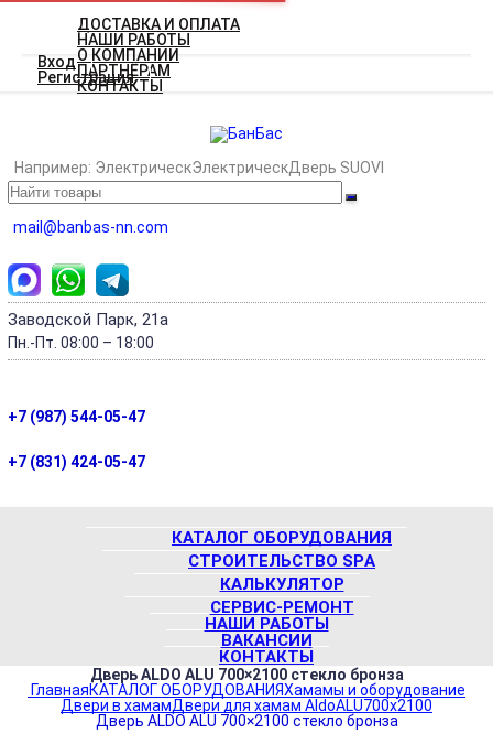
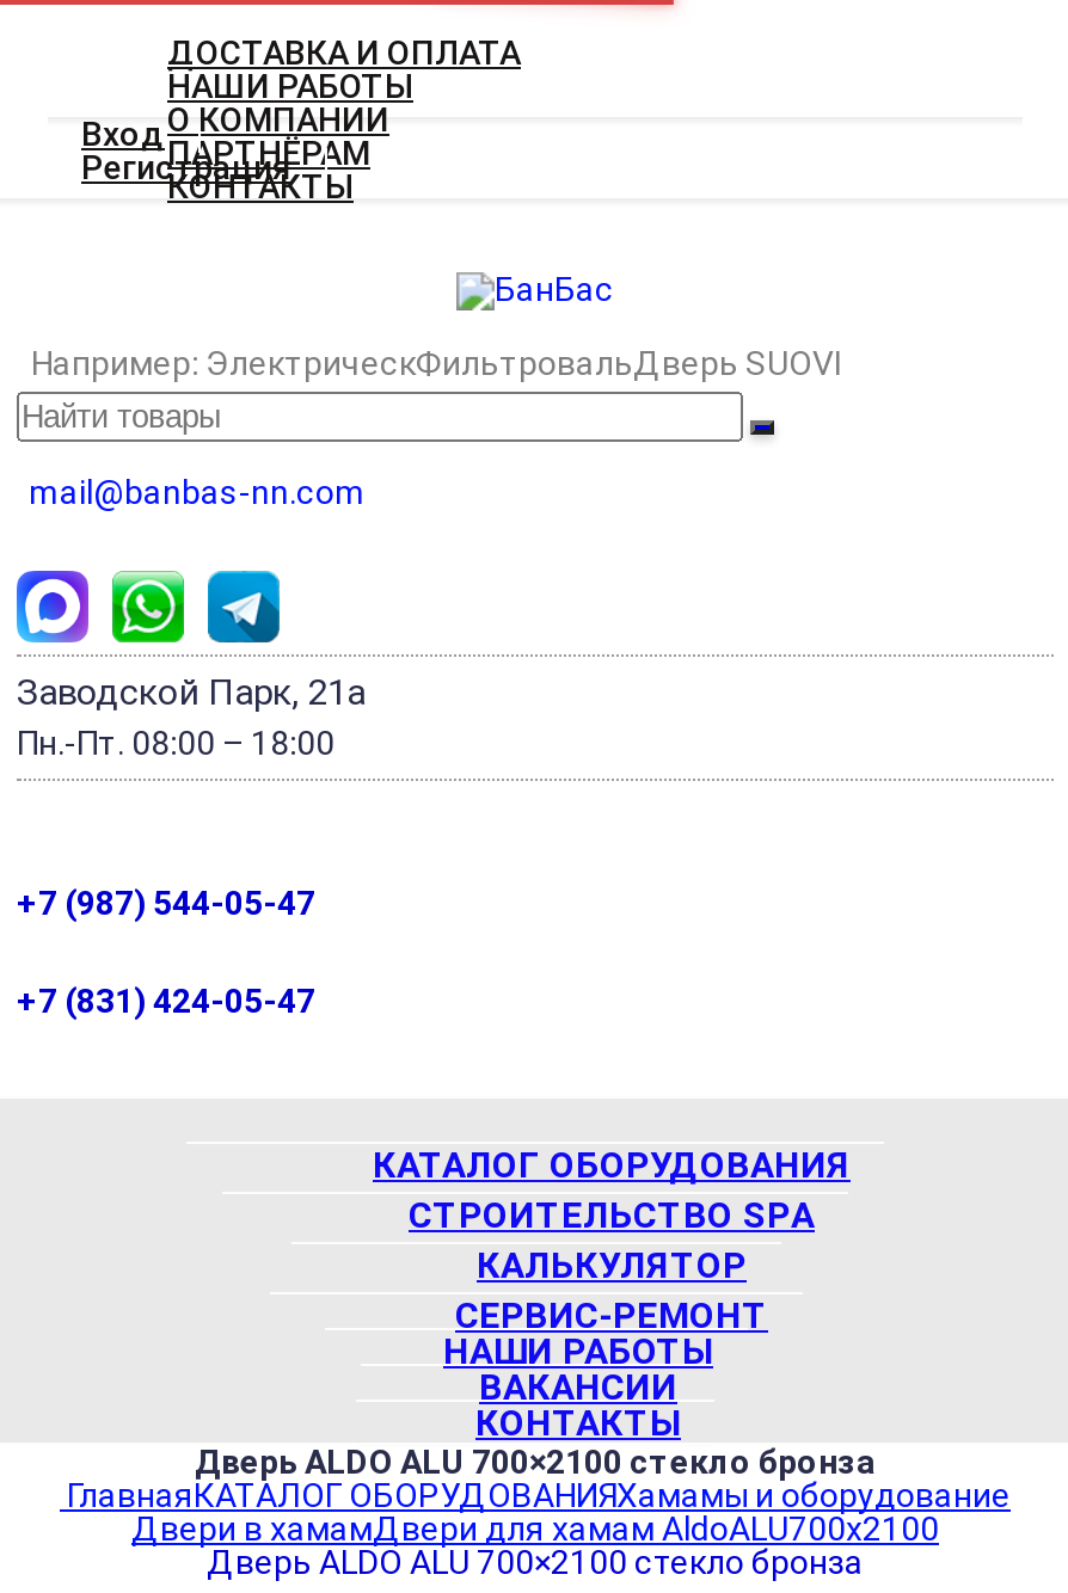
[14,159,384,176] Например: ЭлектрическЭлектрическДверь SUOVI -> [31,344,841,382] Например: ЭлектрическФильтровальДверь SUOVI

